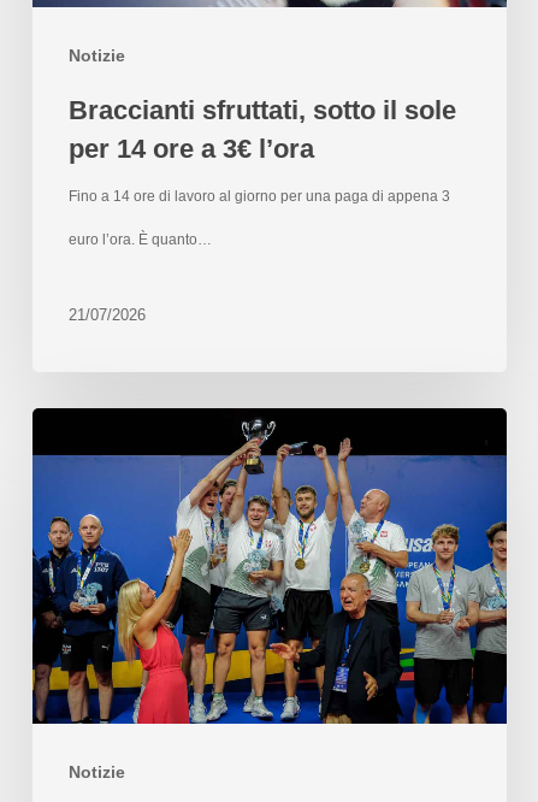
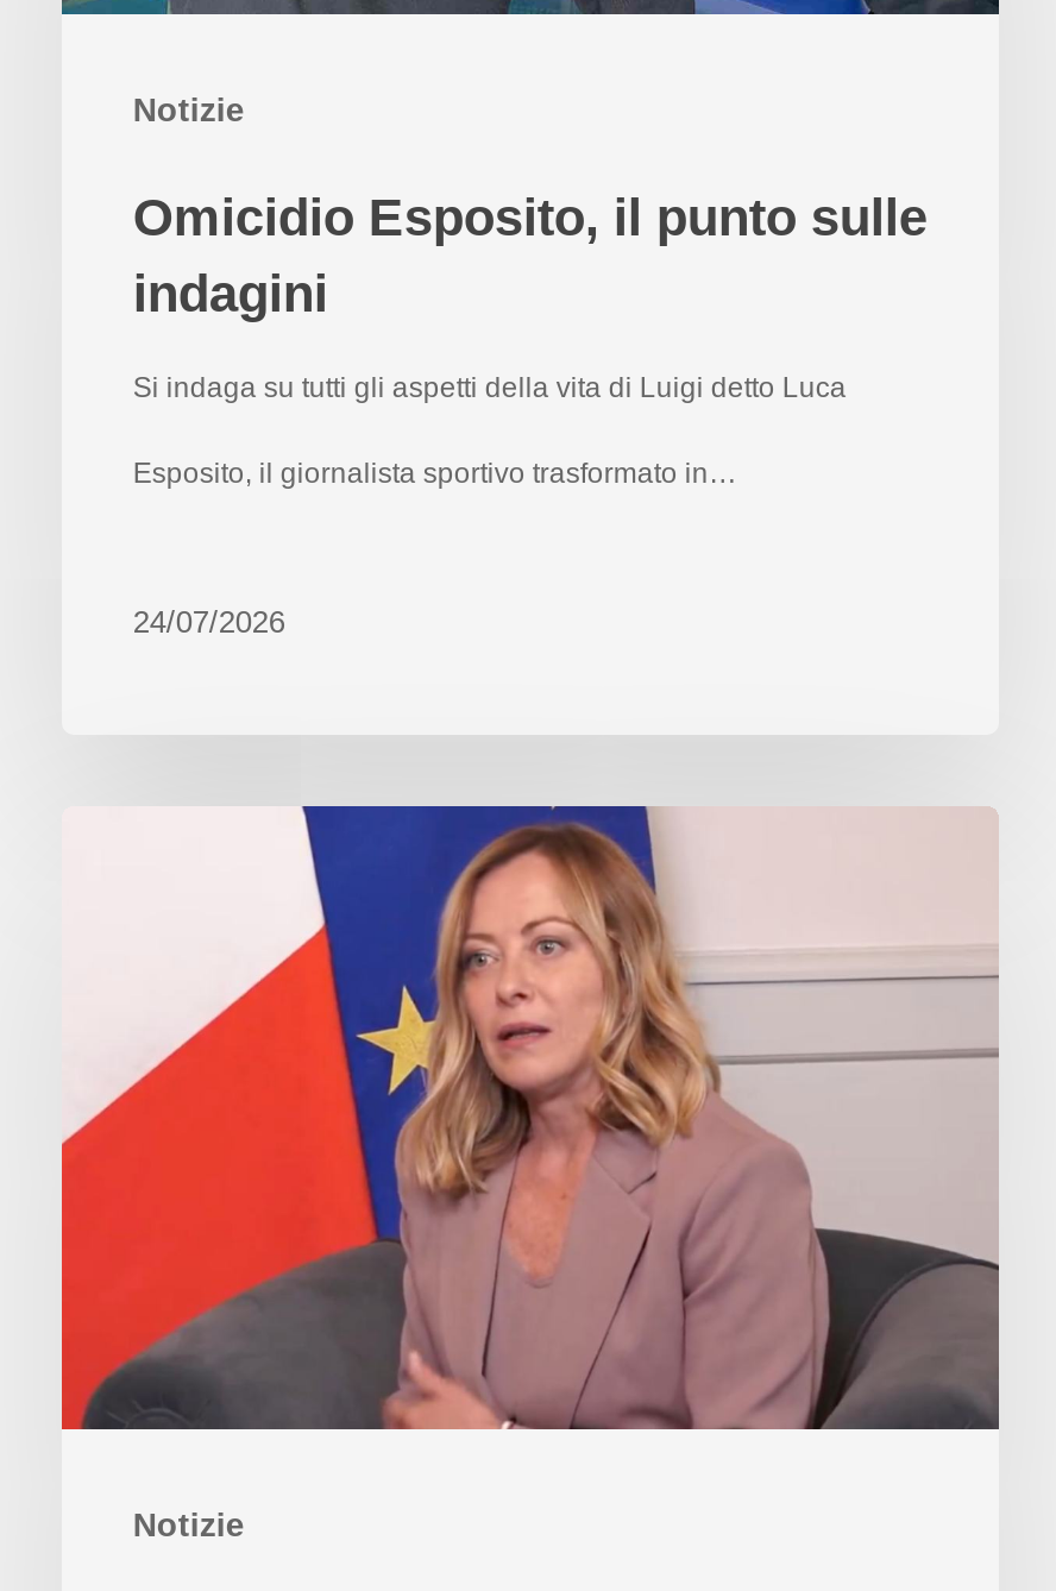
[68,95,456,163] Braccianti sfruttati, sotto il sole | per 14 ore a 3€ l’ora -> [133,187,927,322] Omicidio Esposito, il punto sulle | indagini
[68,187,450,204] Fino a 14 ore di lavoro al giorno per una paga di appena 3 -> [133,370,846,403] Si indaga su tutti gli aspetti della vita di Luigi detto Luca
[68,231,212,248] euro l’ora. È quanto… -> [133,456,737,489] Esposito, il giornalista sportivo trasformato in…
[68,306,146,324] 21/07/2026 -> [133,605,285,640] 24/07/2026
[31,407,508,725] [image] -> [59,804,1001,1432] [image]

